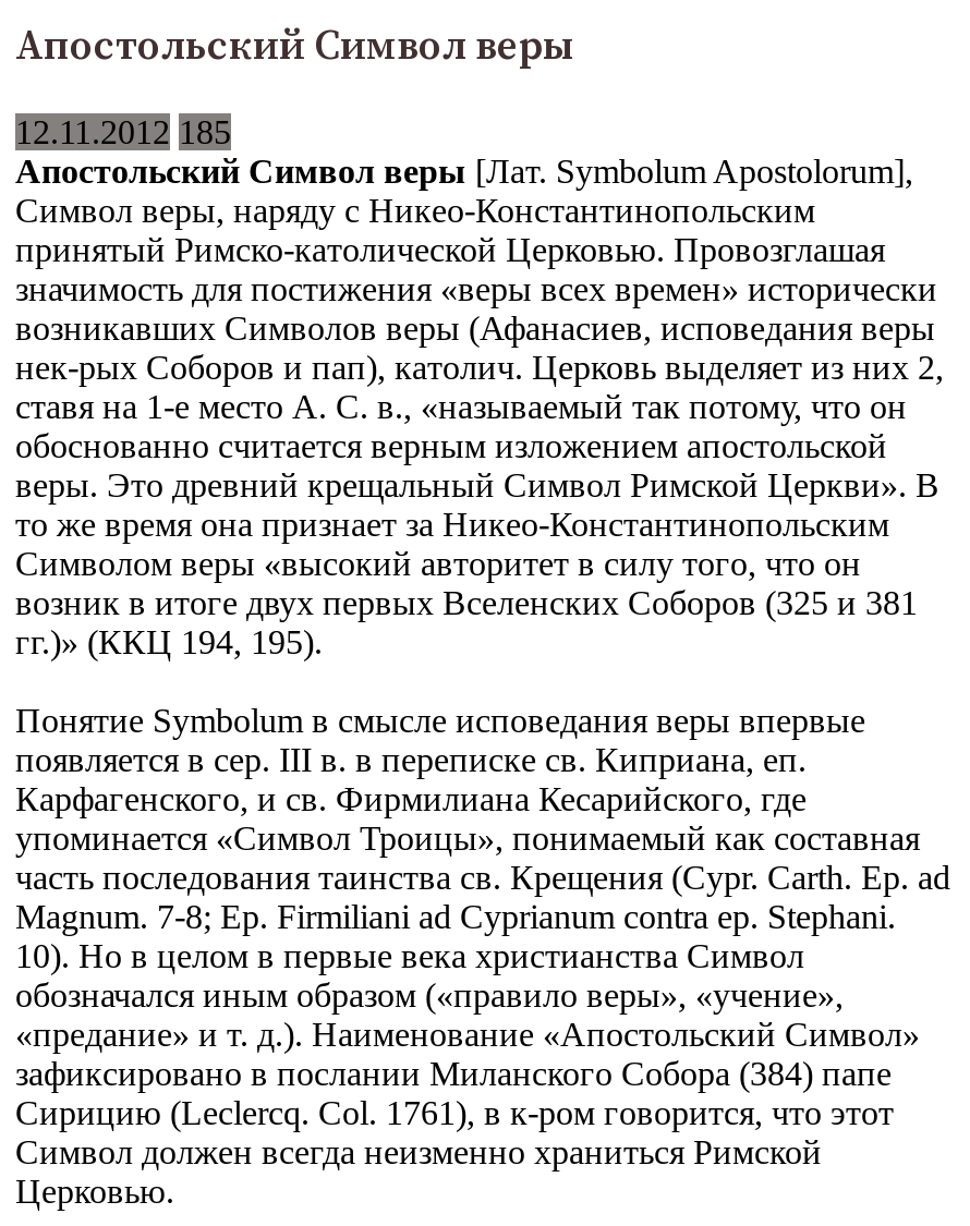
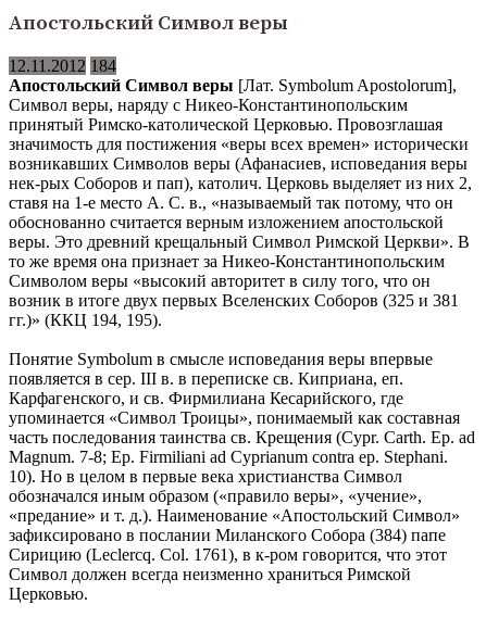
[15,114,231,151] 12.11.2012 185 -> [9,57,116,75] 12.11.2012 184

